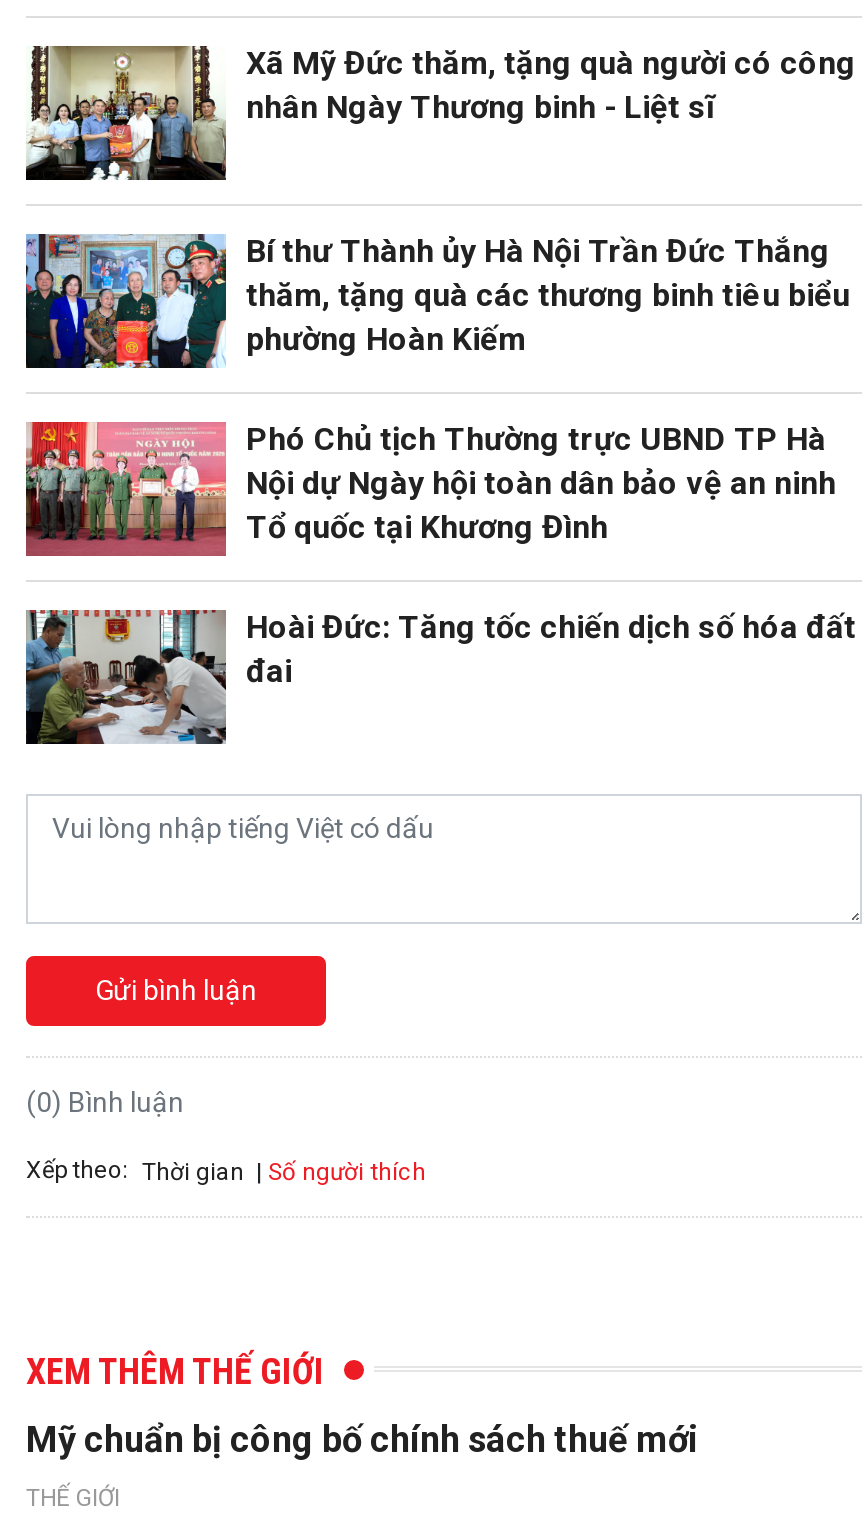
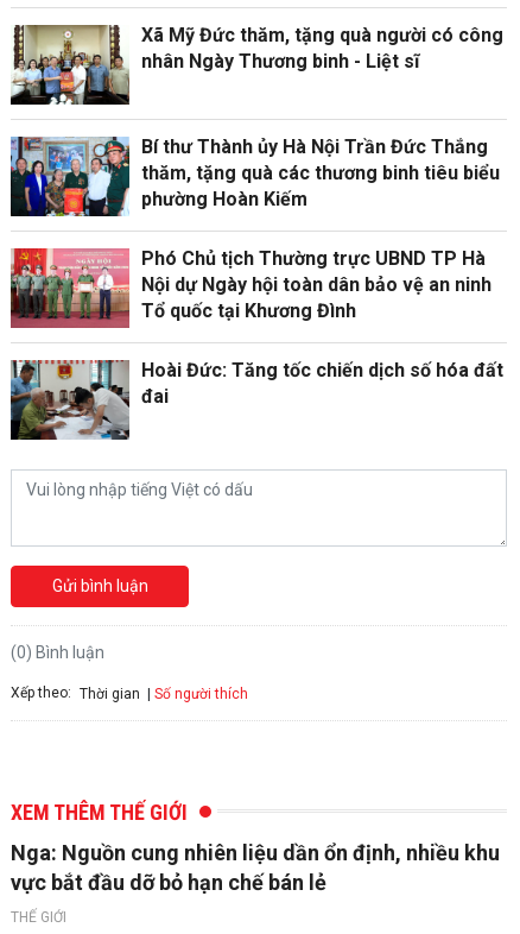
[26,1417,698,1459] Mỹ chuẩn bị công bố chính sách thuế mới -> [11,840,500,894] Nga: Nguồn cung nhiên liệu dần ổn định, nhiều khu | vực bắt đầu dỡ bỏ hạn chế bán lẻ

